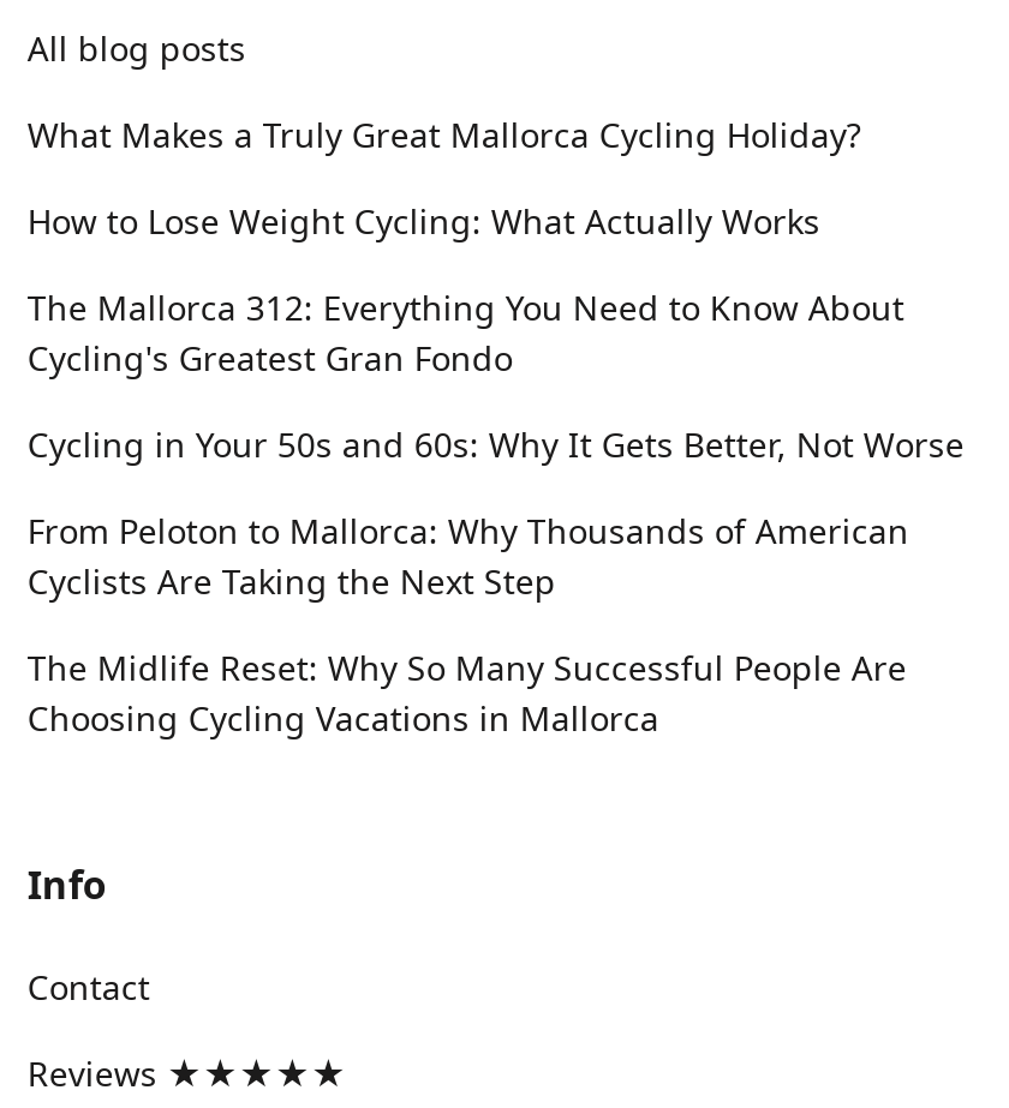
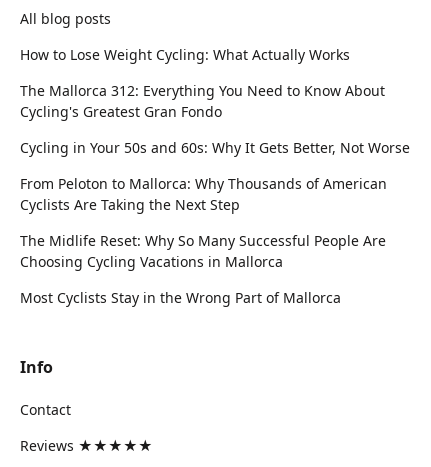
[27,112,861,158] What Makes a Truly Great Mallorca Cycling Holiday? -> none
moved [27,199,964,741] -> [20,45,410,271]: How to Lose Weight Cycling: What Actually Works | The Mallorca 312: Everything You Need to Know About | Cycling's Greatest Gran Fondo | Cycling in Your 50s and 60s: Why It Gets Better, Not Worse | From Peloton to Mallorca: Why Thousands of American | Cyclists Are Taking the Next Step | The Midlife Reset: Why So Many Successful People Are | Choosing Cycling Vacations in Mallorca
none -> [20,288,341,307] Most Cyclists Stay in the Wrong Part of Mallorca

